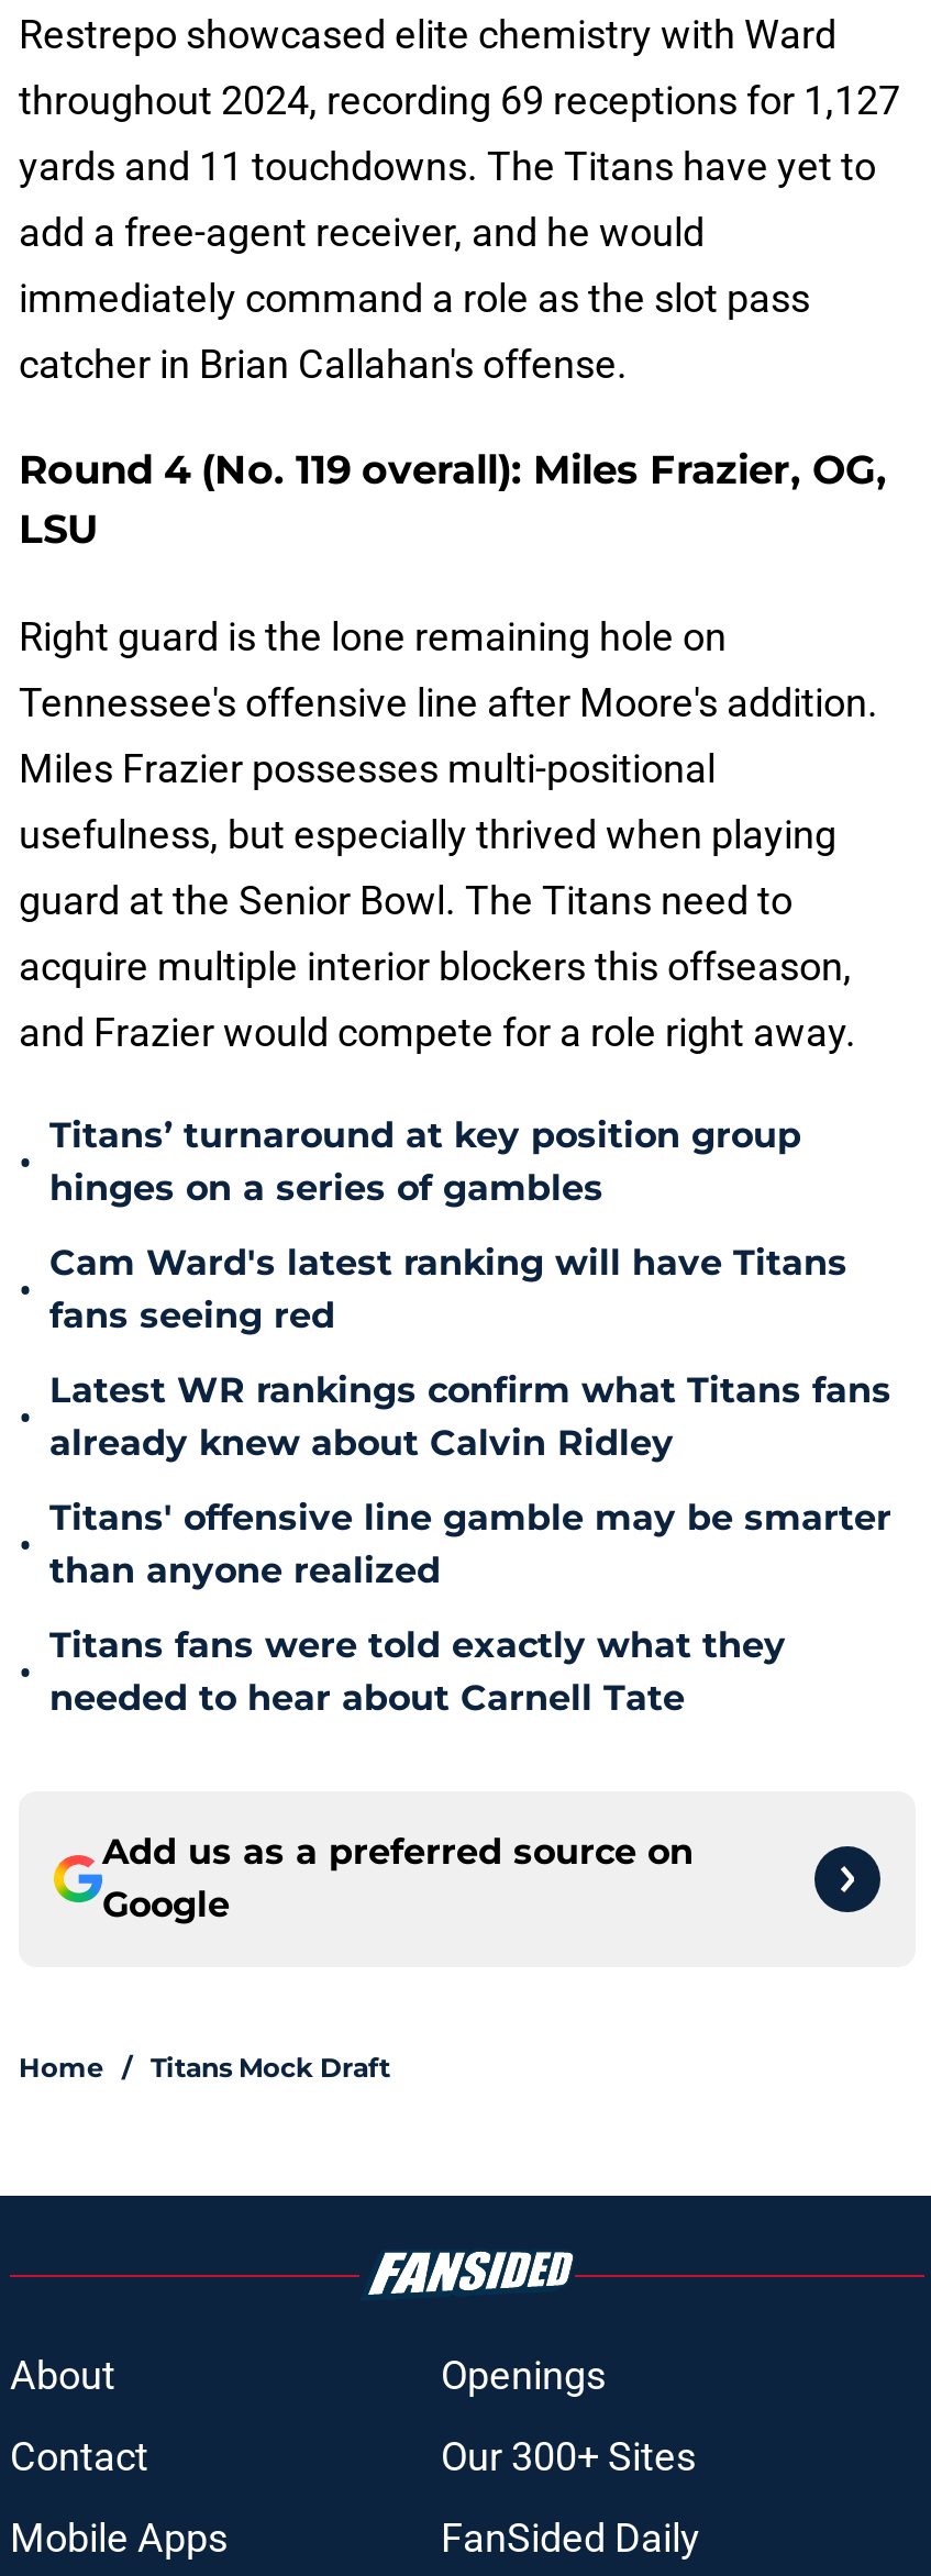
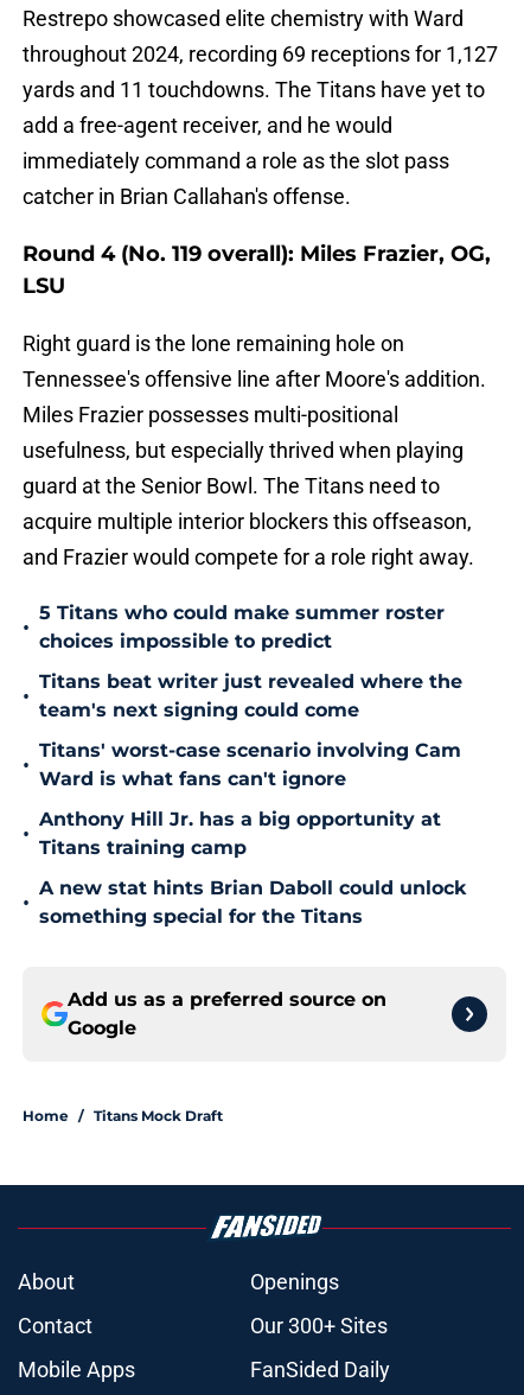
[49,1114,801,1209] Titans’ turnaround at key position group | hinges on a series of gambles -> [39,601,445,652] 5 Titans who could make summer roster | choices impossible to predict
[49,1242,847,1336] Cam Ward's latest ranking will have Titans | fans seeing red -> [39,670,462,721] Titans beat writer just revealed where the | team's next signing could come
[49,1369,891,1464] Latest WR rankings confirm what Titans fans | already knew about Calvin Ridley -> [39,739,461,790] Titans' worst-case scenario involving Cam | Ward is what fans can't ignore
[49,1497,891,1591] Titans' offensive line gamble may be smarter | than anyone realized -> [39,808,441,859] Anthony Hill Jr. has a big opportunity at | Titans training camp
[49,1624,786,1719] Titans fans were told exactly what they | needed to hear about Carnell Tate -> [39,877,466,928] A new stat hints Brian Daboll could unlock | something special for the Titans

